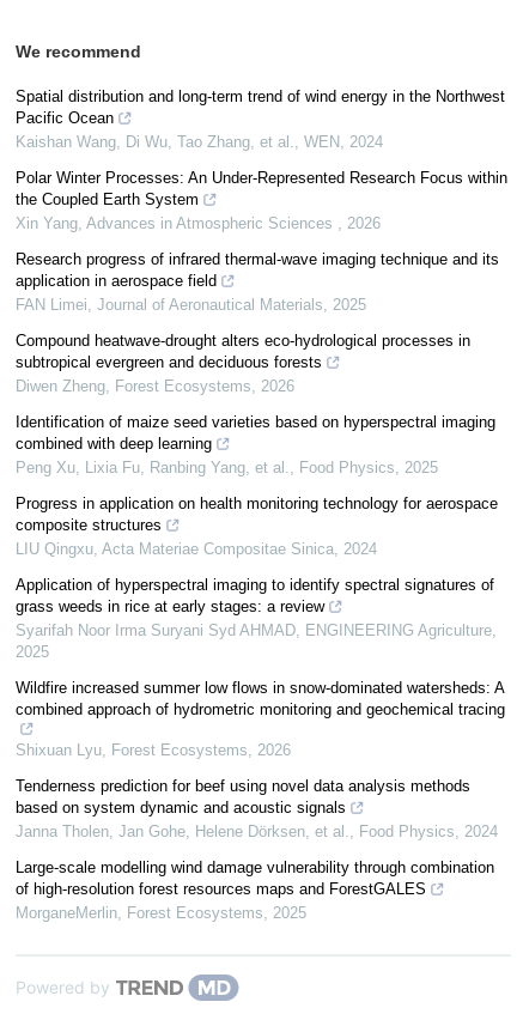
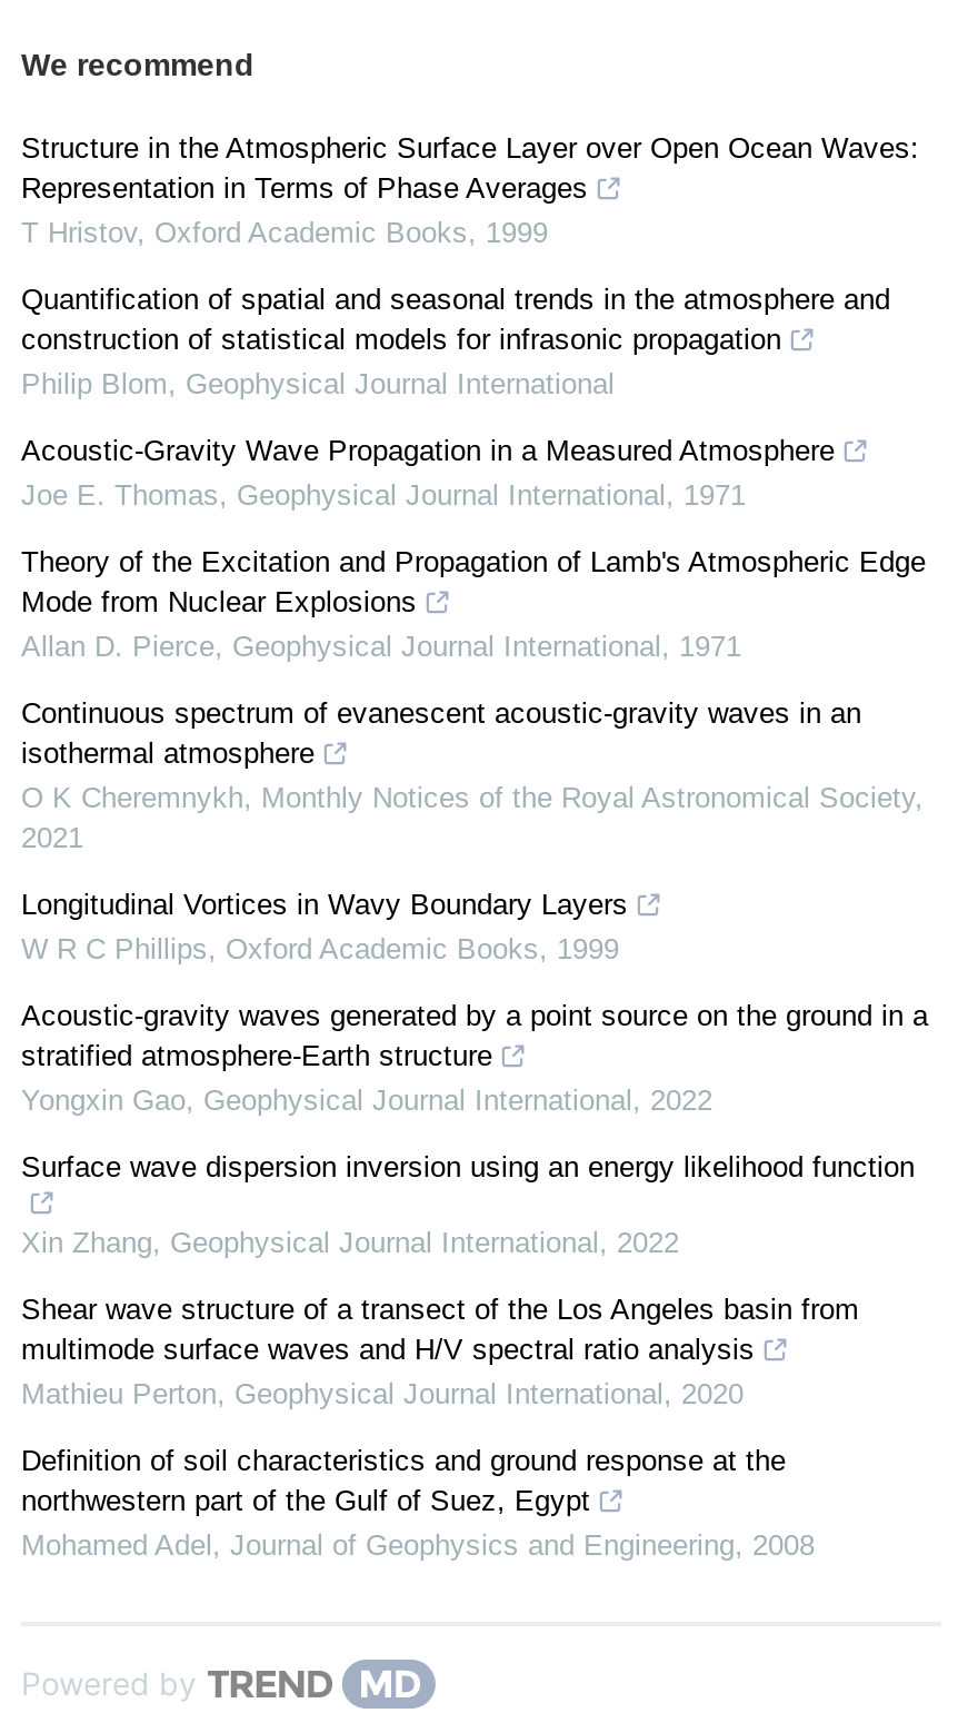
[16,87,505,151] Spatial distribution and long-term trend of wind energy in the Northwest | Pacific Ocean | Kaishan Wang, Di Wu, Tao Zhang, et al., WEN, 2024 -> [21,131,919,249] Structure in the Atmospheric Surface Layer over Open Ocean Waves: | Representation in Terms of Phase Averages | T Hristov, Oxford Academic Books, 1999
[16,169,507,232] Polar Winter Processes: An Under-Represented Research Focus within | the Coupled Earth System | Xin Yang, Advances in Atmospheric Sciences, 2026 -> [21,283,890,400] Quantification of spatial and seasonal trends in the atmosphere and | construction of statistical models for infrasonic propagation | Philip Blom, Geophysical Journal International
[16,250,499,314] Research progress of infrared thermal-wave imaging technique and its | application in aerospace field | FAN Limei, Journal of Aeronautical Materials, 2025 -> [21,434,835,512] Acoustic-Gravity Wave Propagation in a Measured Atmosphere | Joe E. Thomas, Geophysical Journal International, 1971
[16,332,470,395] Compound heatwave-drought alters eco-hydrological processes in | subtropical evergreen and deciduous forests | Diwen Zheng, Forest Ecosystems, 2026 -> [21,545,926,663] Theory of the Excitation and Propagation of Lamb's Atmospheric Edge | Mode from Nuclear Explosions | Allan D. Pierce, Geophysical Journal International, 1971
[16,413,495,476] Identification of maize seed varieties based on hyperspectral imaging | combined with deep learning | Peng Xu, Lixia Fu, Ranbing Yang, et al., Food Physics, 2025 -> [21,696,924,854] Continuous spectrum of evanescent acoustic-gravity waves in an | isothermal atmosphere | O K Cheremnykh, Monthly Notices of the Royal Astronomical Society, | 2021
[16,494,498,558] Progress in application on health monitoring technology for aerospace | composite structures | LIU Qingxu, Acta Materiae Compositae Sinica, 2024 -> [21,888,628,966] Longitudinal Vortices in Wavy Boundary Layers | W R C Phillips, Oxford Academic Books, 1999
[16,576,497,661] Application of hyperspectral imaging to identify spectral signatures of | grass weeds in rice at early stages: a review | Syarifah Noor Irma Suryani Syd AHMAD, ENGINEERING Agriculture, | 2025 -> [21,999,928,1117] Acoustic-gravity waves generated by a point source on the ground in a | stratified atmosphere-Earth structure | Yongxin Gao, Geophysical Journal International, 2022
[16,679,505,718] Wildfire increased summer low flows in snow-dominated watersheds: A | combined approach of hydrometric monitoring and geochemical tracing -> [21,1150,915,1184] Surface wave dispersion inversion using an energy likelihood function
[16,741,291,759] Shixuan Lyu, Forest Ecosystems, 2026 -> [21,1226,679,1259] Xin Zhang, Geophysical Journal International, 2022
[16,777,498,840] Tenderness prediction for beef using novel data analysis methods | based on system dynamic and acoustic signals | Janna Tholen, Jan Gohe, Helene Dörksen, et al., Food Physics, 2024 -> [21,1293,859,1410] Shear wave structure of a transect of the Los Angeles basin from | multimode surface waves and H/V spectral ratio analysis | Mathieu Perton, Geophysical Journal International, 2020
[16,858,494,922] Large-scale modelling wind damage vulnerability through combination | of high-resolution forest resources maps and ForestGALES | MorganeMerlin, Forest Ecosystems, 2025 -> [21,1444,815,1562] Definition of soil characteristics and ground response at the | northwestern part of the Gulf of Suez, Egypt | Mohamed Adel, Journal of Geophysics and Engineering, 2008

